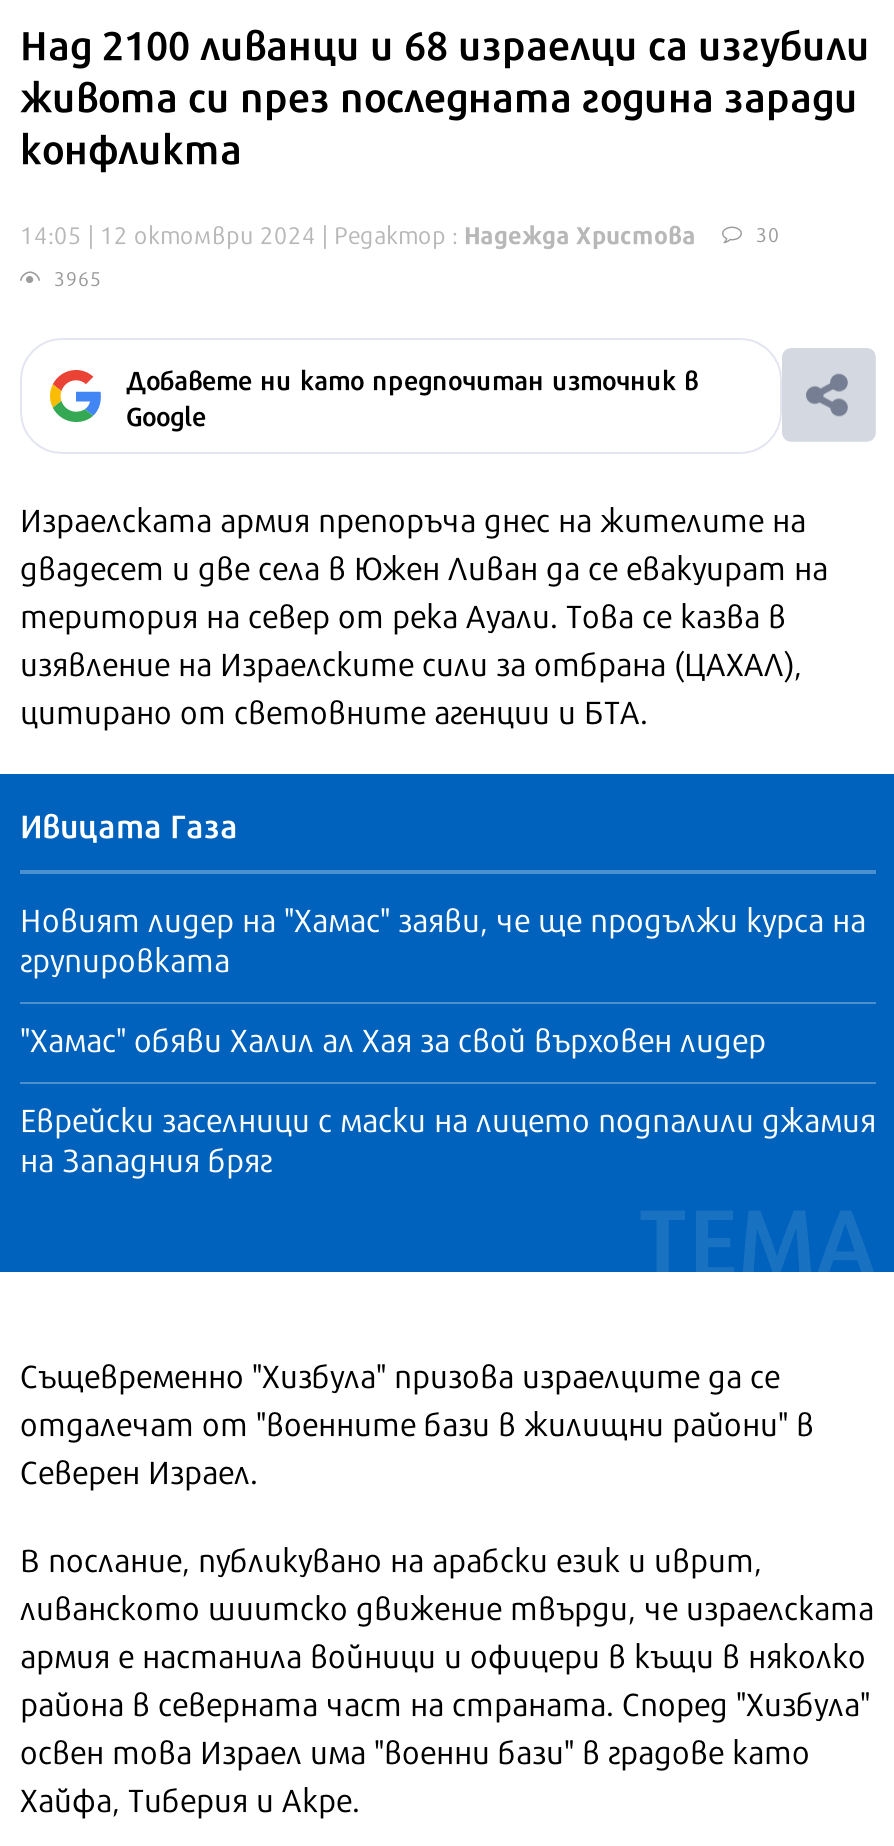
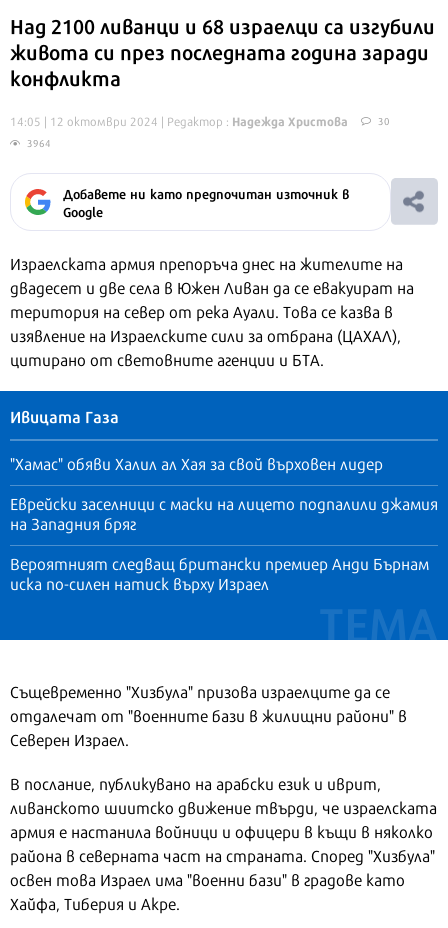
[54,261,102,291] 3965 -> [27,134,51,149] 3964
[20,893,866,981] Новият лидер на "Хамас" заяви, че ще продължи курса на | групировката -> none
moved [20,1013,876,1181] -> [10,450,438,534]: "Хамас" обяви Халил ал Хая за свой върховен лидер | Еврейски заселници с маски на лицето подпалили джамия | на Западния бряг
none -> [10,550,429,594] Вероятният следващ британски премиер Анди Бърнам | иска по-силен натиск върху Израел

